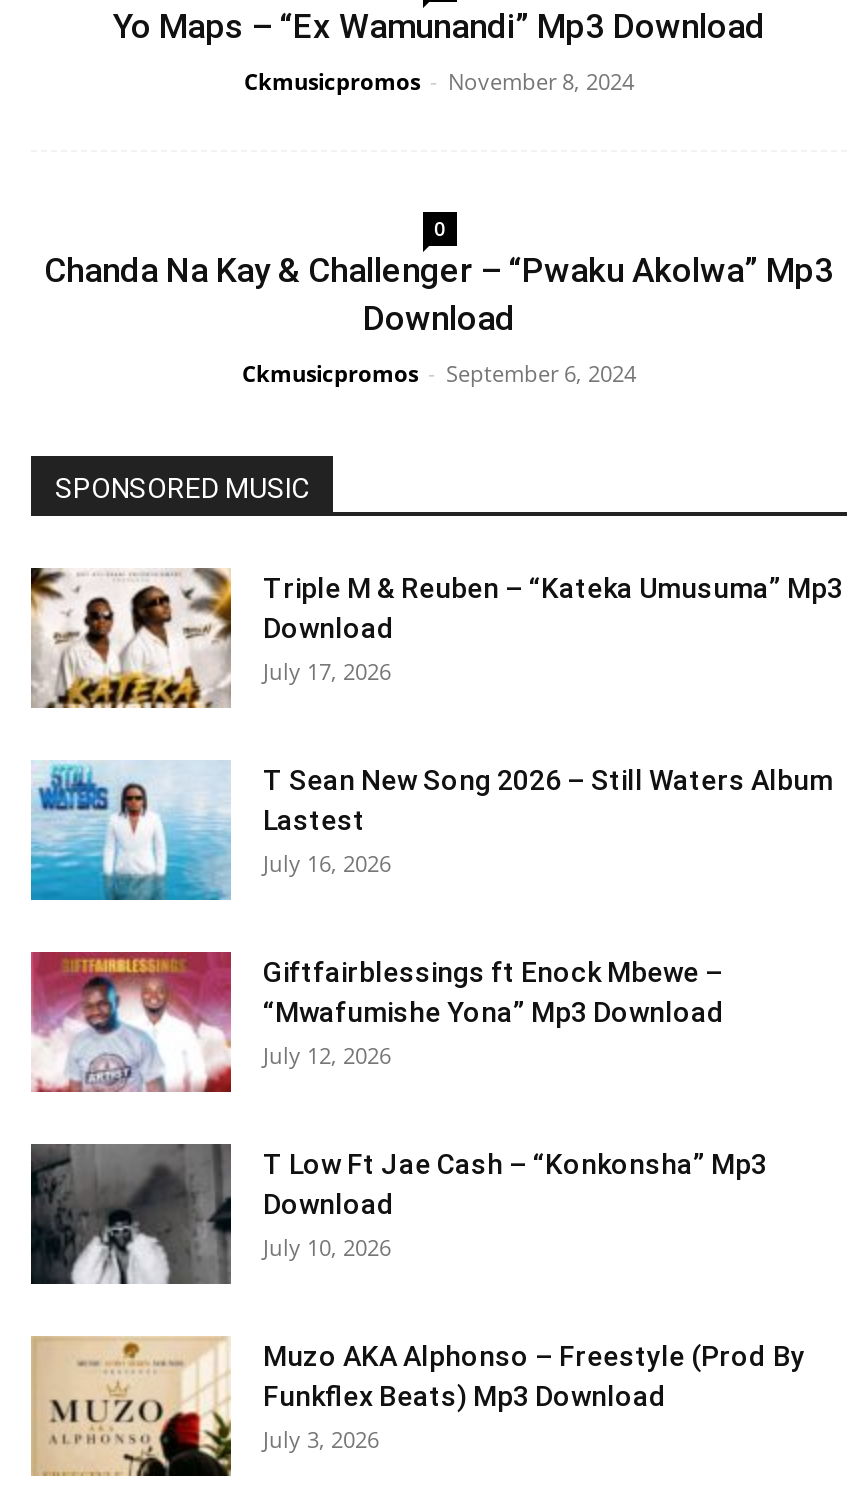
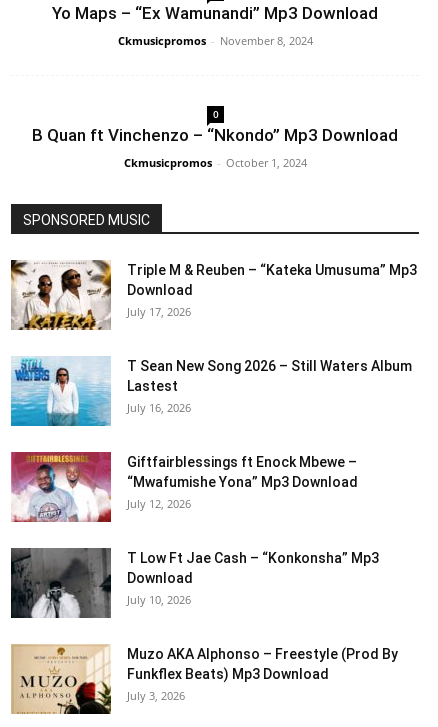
[44,250,834,338] Chanda Na Kay & Challenger – “Pwaku Akolwa” Mp3 | Download -> [32,125,398,145] B Quan ft Vinchenzo – “Nkondo” Mp3 Download
[242,358,636,388] Ckmusicpromos - September 6, 2024 -> [123,155,306,170] Ckmusicpromos - October 1, 2024

